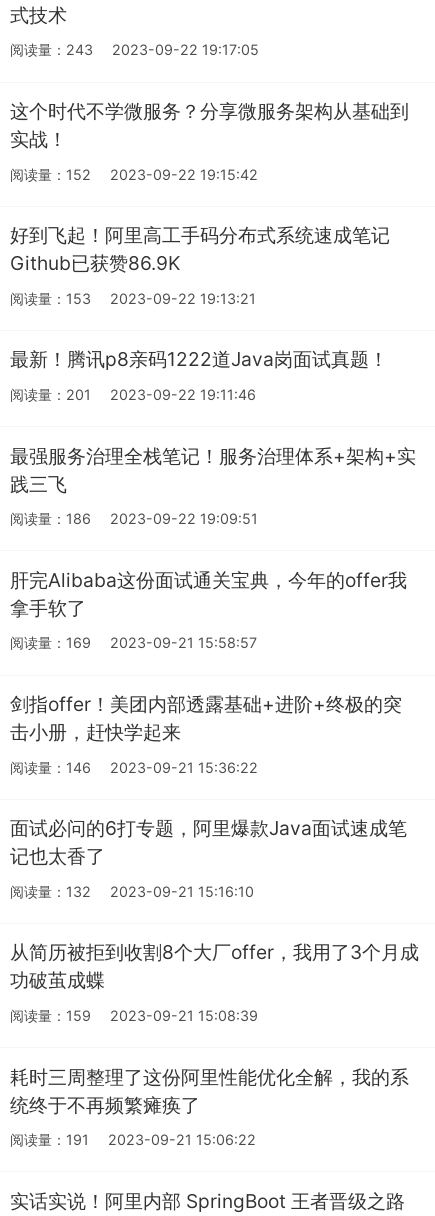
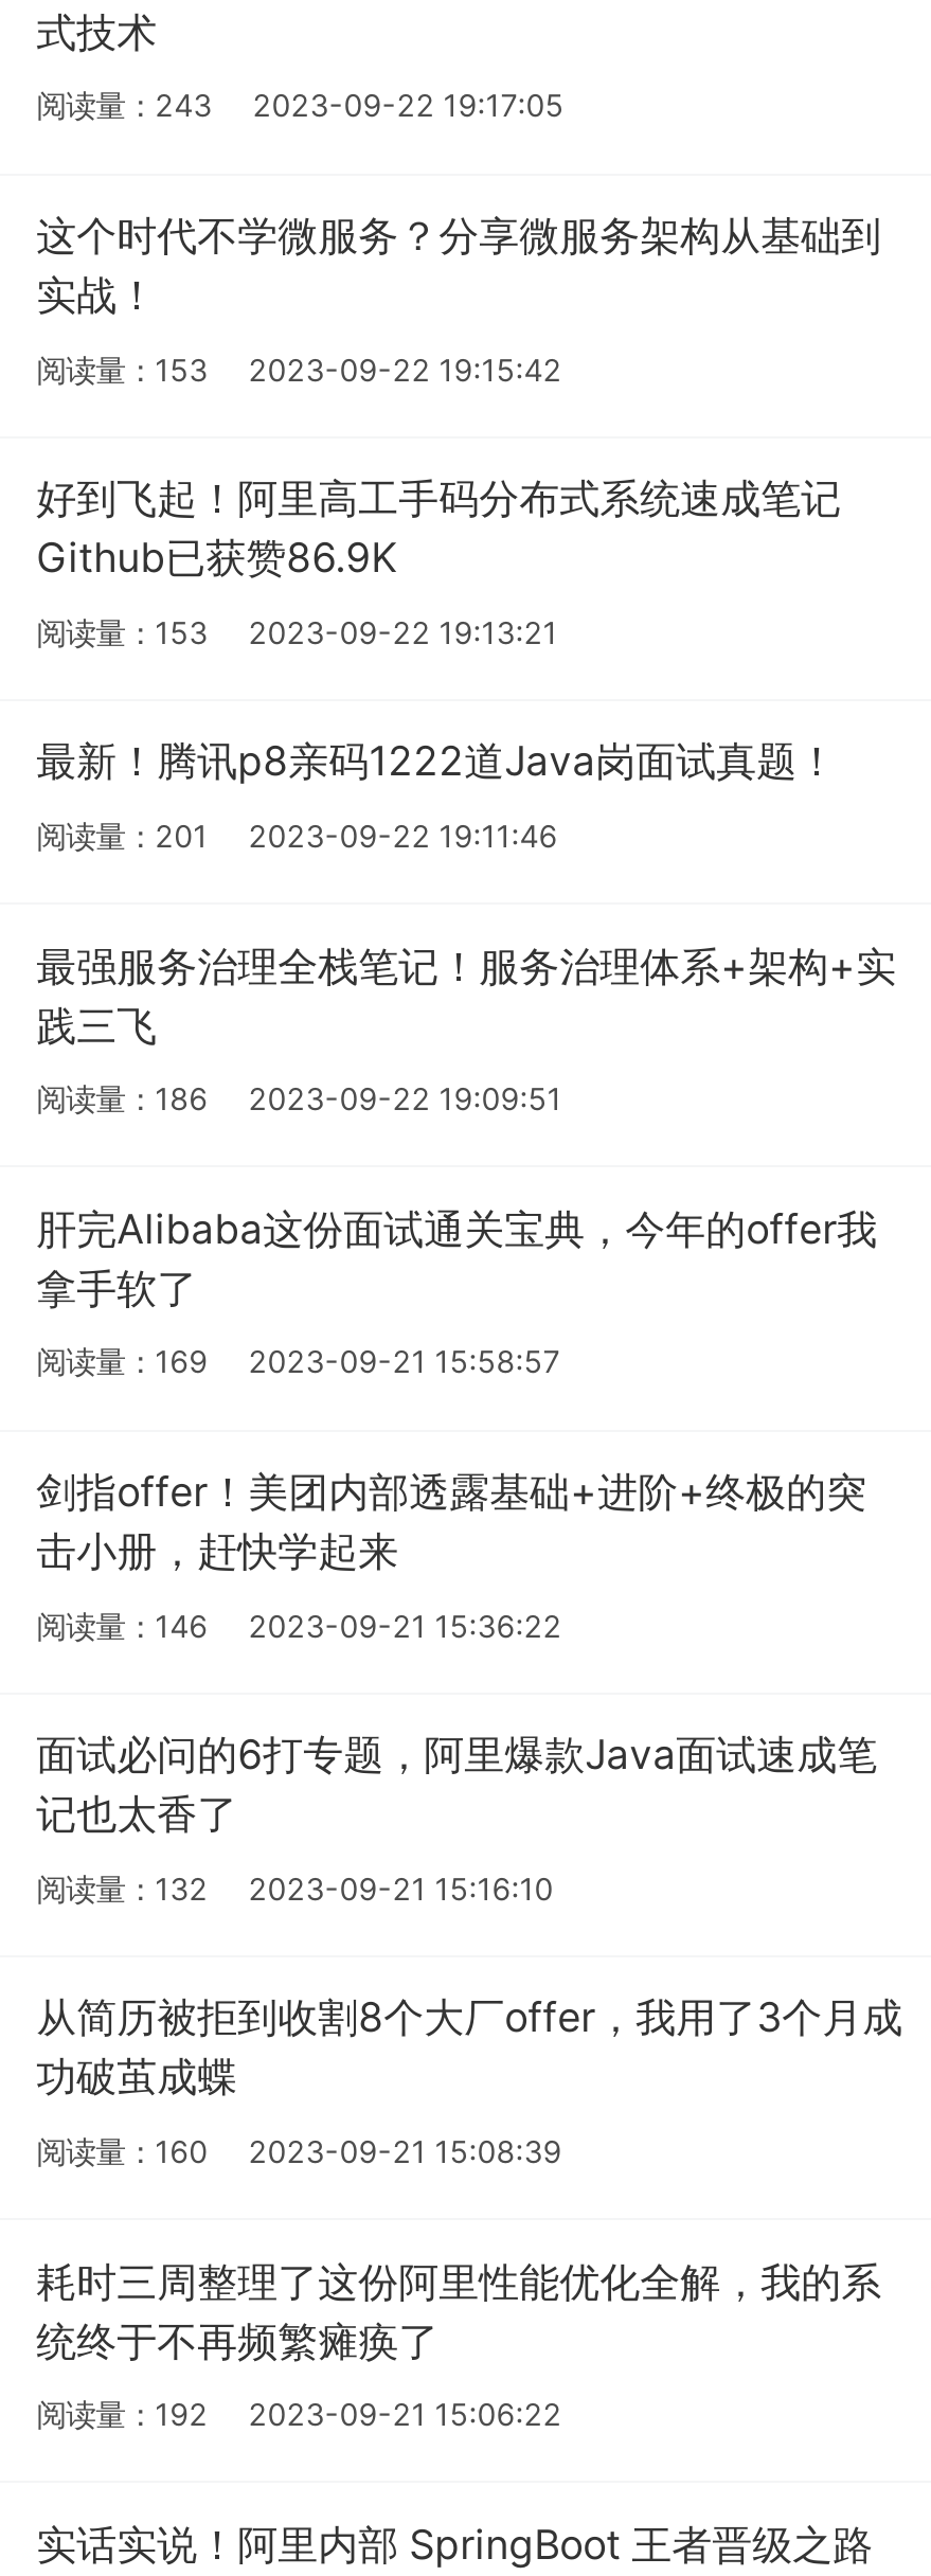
[10,165,258,182] 阅读量：152 2023-09-22 19:15:42 -> [36,351,562,387] 阅读量：153 2023-09-22 19:15:42
[10,1007,258,1024] 阅读量：159 2023-09-21 15:08:39 -> [36,2133,562,2169] 阅读量：160 2023-09-21 15:08:39
[10,1131,256,1148] 阅读量：191 2023-09-21 15:06:22 -> [36,2396,562,2432] 阅读量：192 2023-09-21 15:06:22

